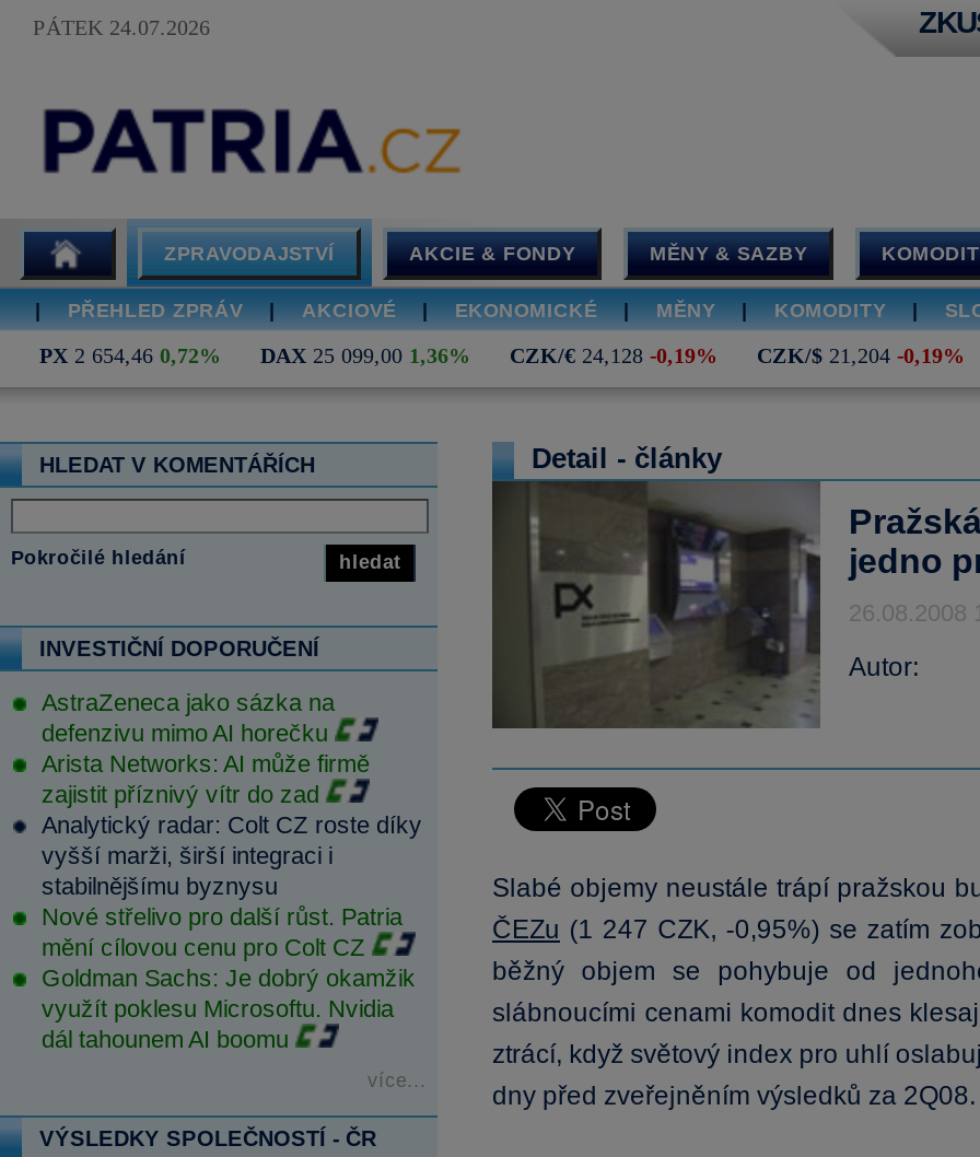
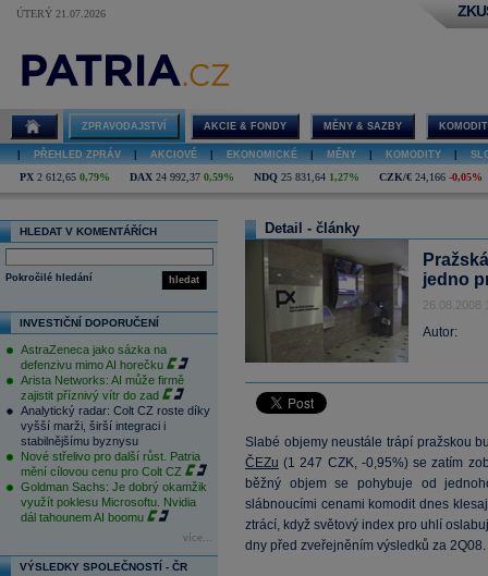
[33,15,210,39] PÁTEK 24.07.2026 -> [16,8,106,20] ÚTERÝ 21.07.2026
[39,343,965,367] PX 2 654,46 0,72% | DAX 25 099,00 1,36% | CZK/€ 24,128 -0,19% | CZK/$ 21,204 -0,19% -> [20,171,483,183] PX 2 612,65 0,79% | DAX 24 992,37 0,59% | NDQ 25 831,64 1,27% | CZK/€ 24,166 -0,05%

